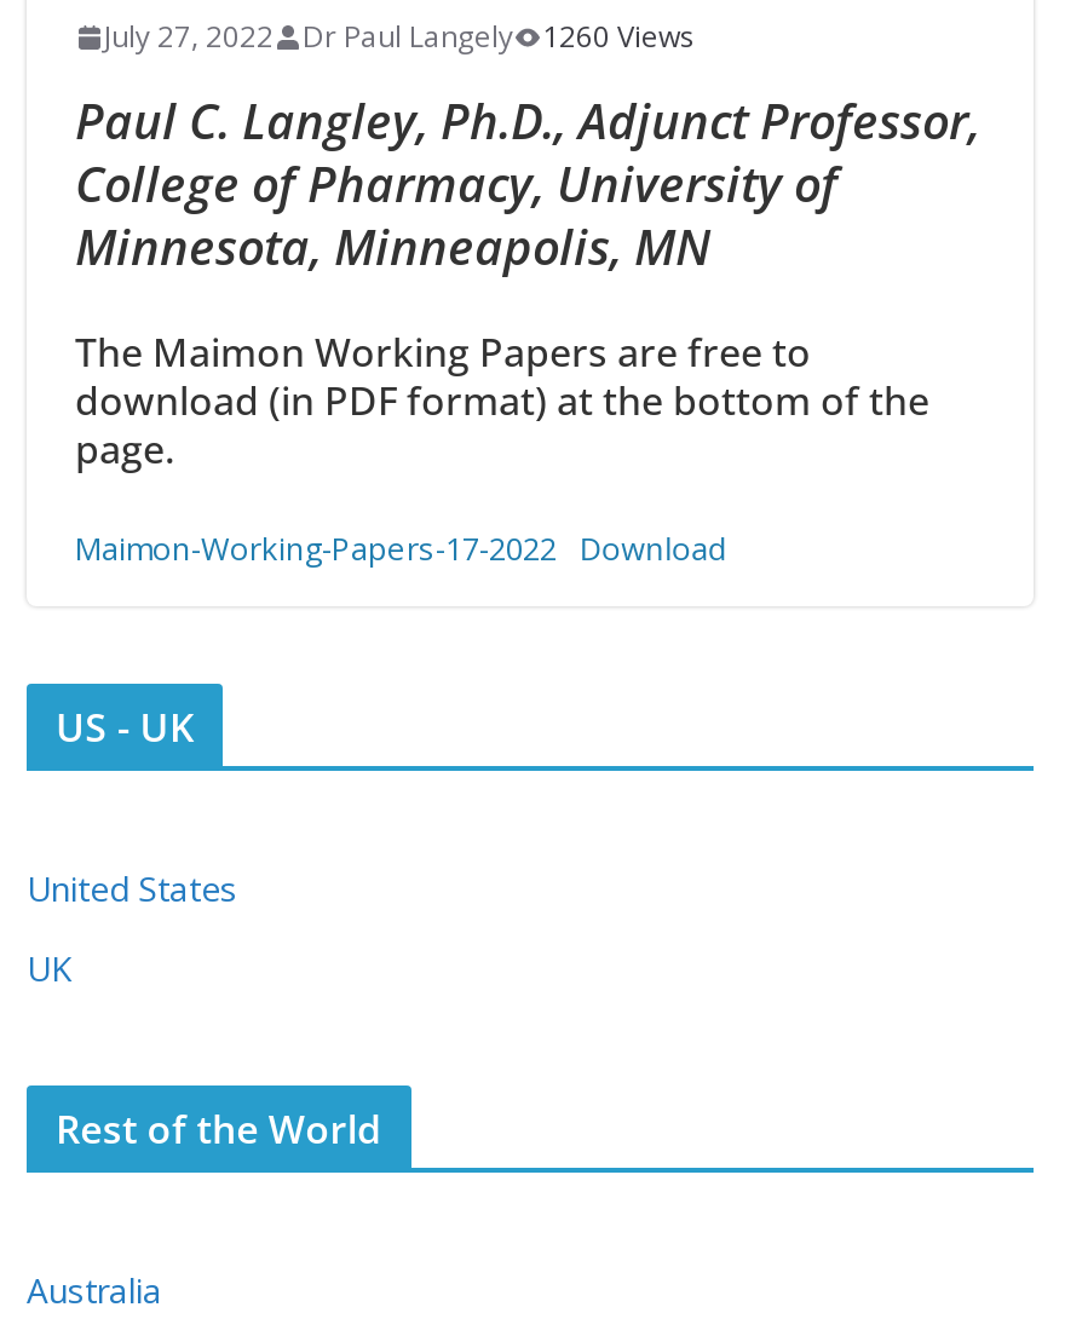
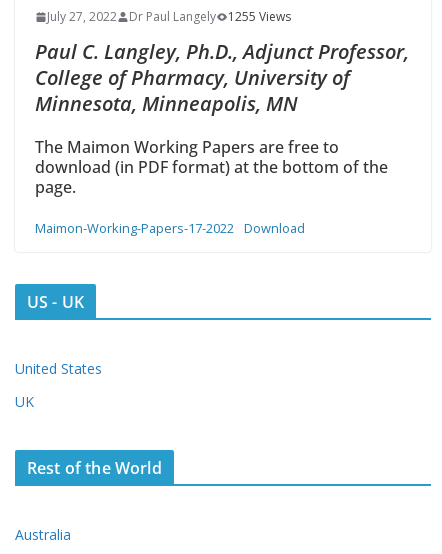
[104,16,695,57] July 27, 2022 Dr Paul Langely 1260 Views -> [47,8,291,25] July 27, 2022 Dr Paul Langely 1255 Views

